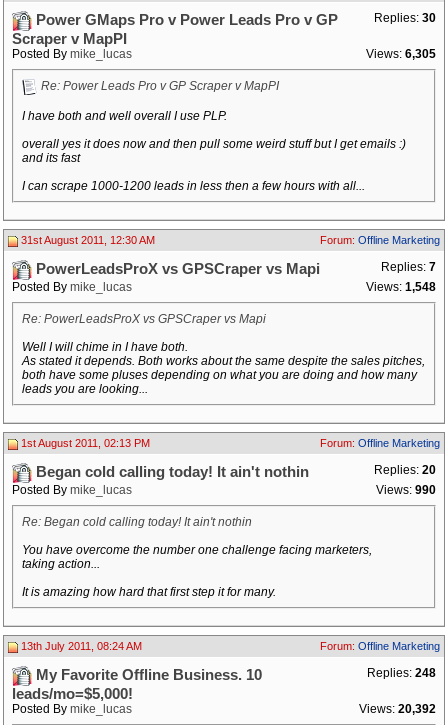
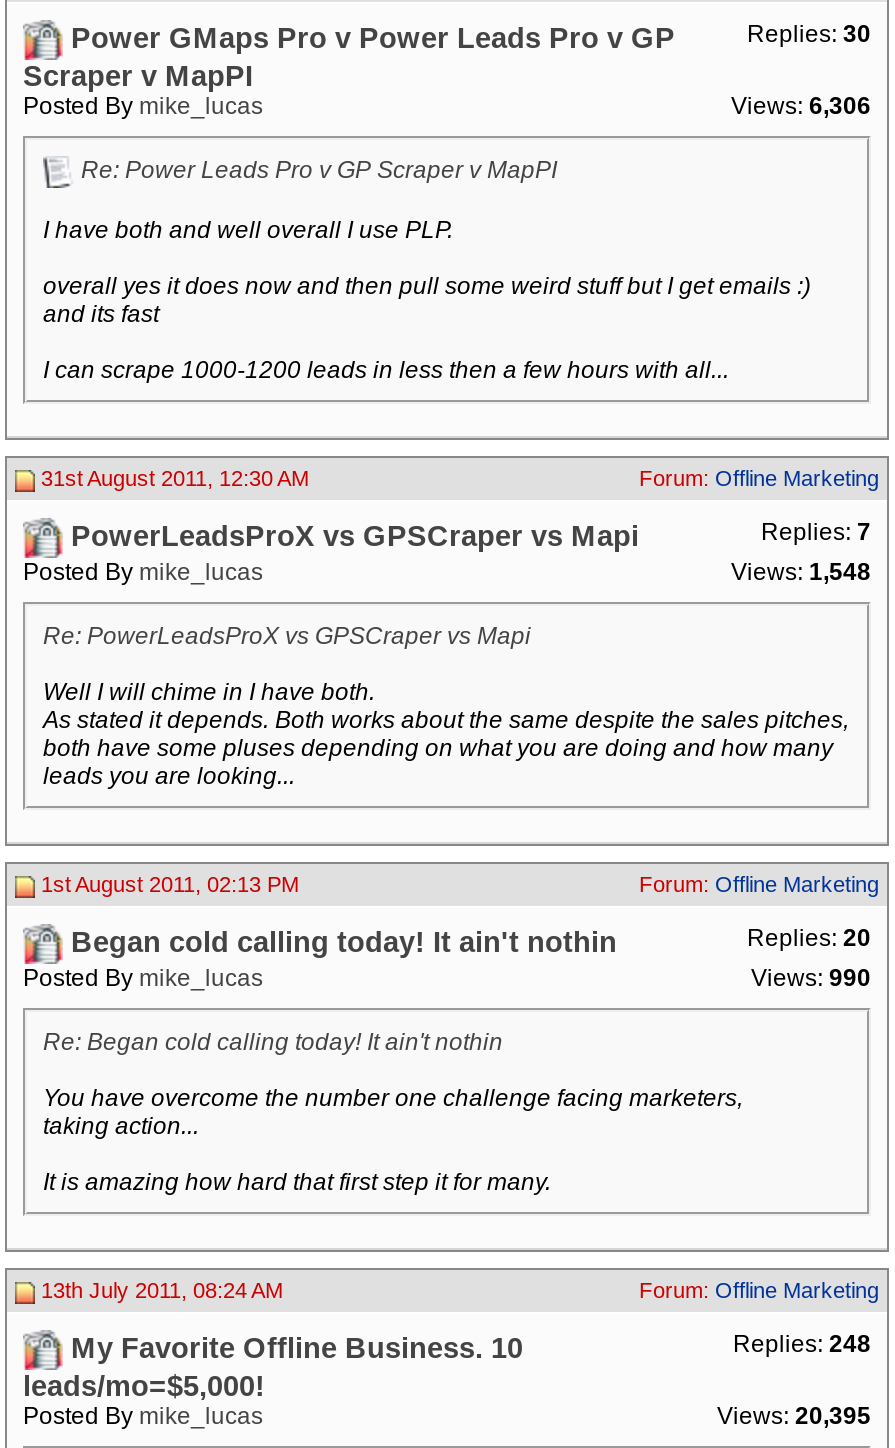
[366,47,436,61] Views: 6,305 -> [731,92,871,120] Views: 6,306
[359,702,436,716] Views: 20,392 -> [717,1402,871,1430] Views: 20,395

